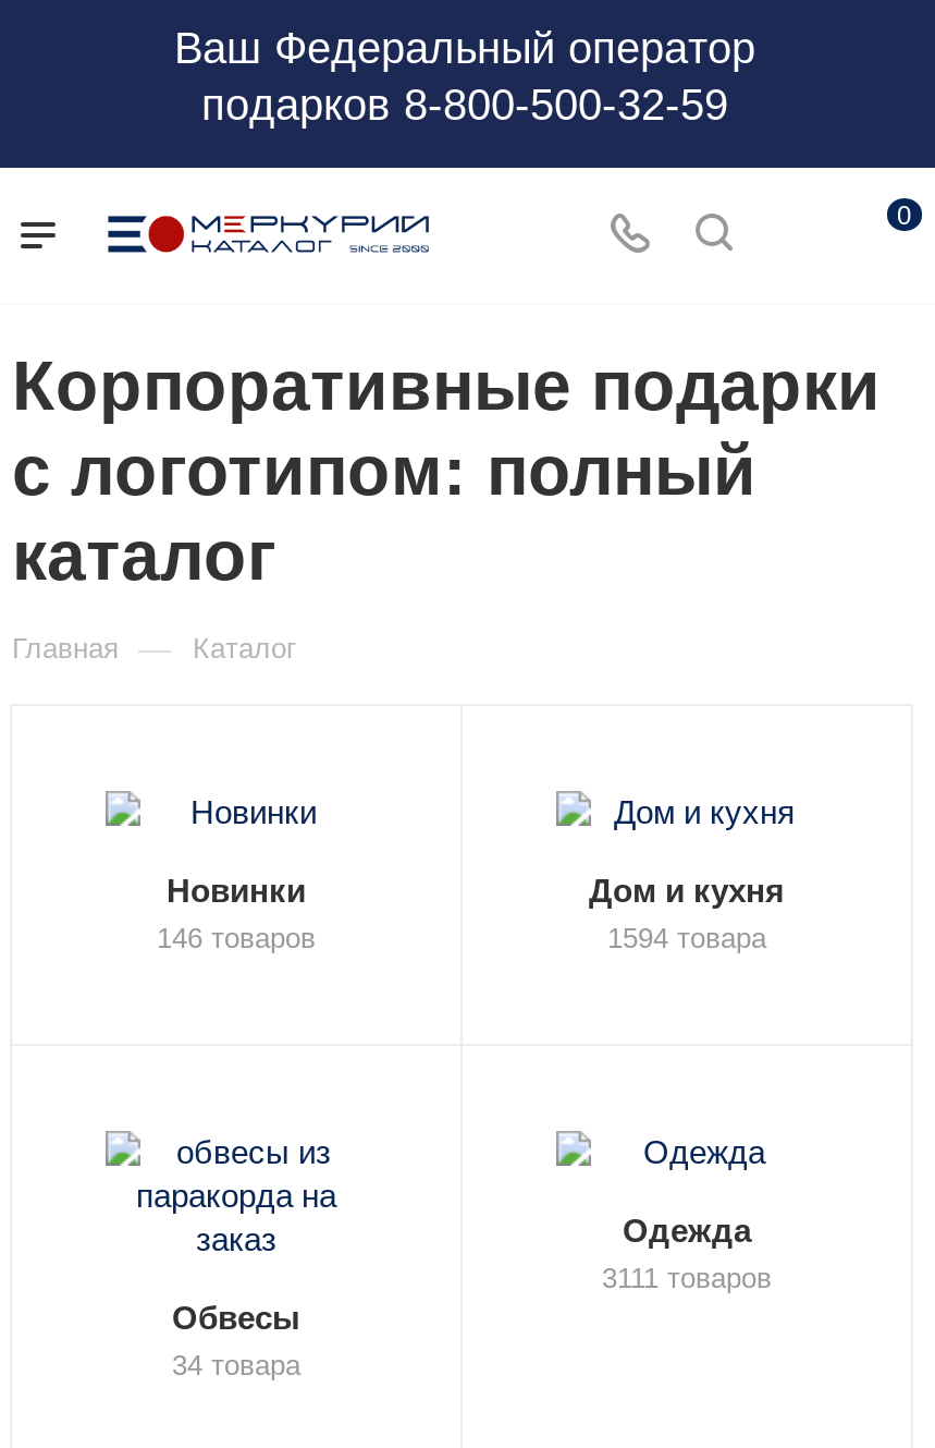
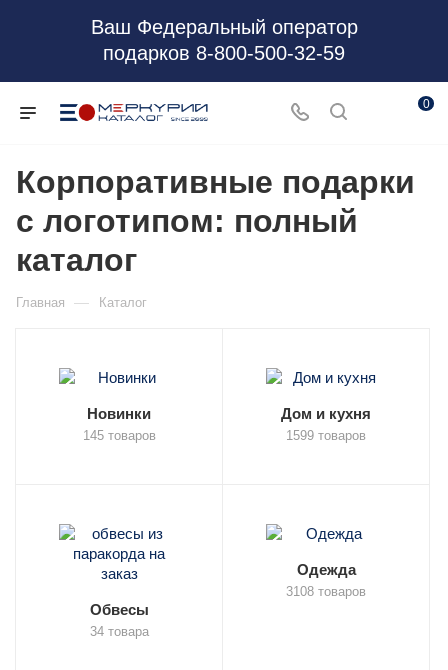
[157,922,316,954] 146 товаров -> [82,428,155,443] 145 товаров
[607,922,766,954] 1594 товара -> [286,428,366,443] 1599 товаров
[602,1262,772,1294] 3111 товаров -> [286,584,366,599] 3108 товаров

